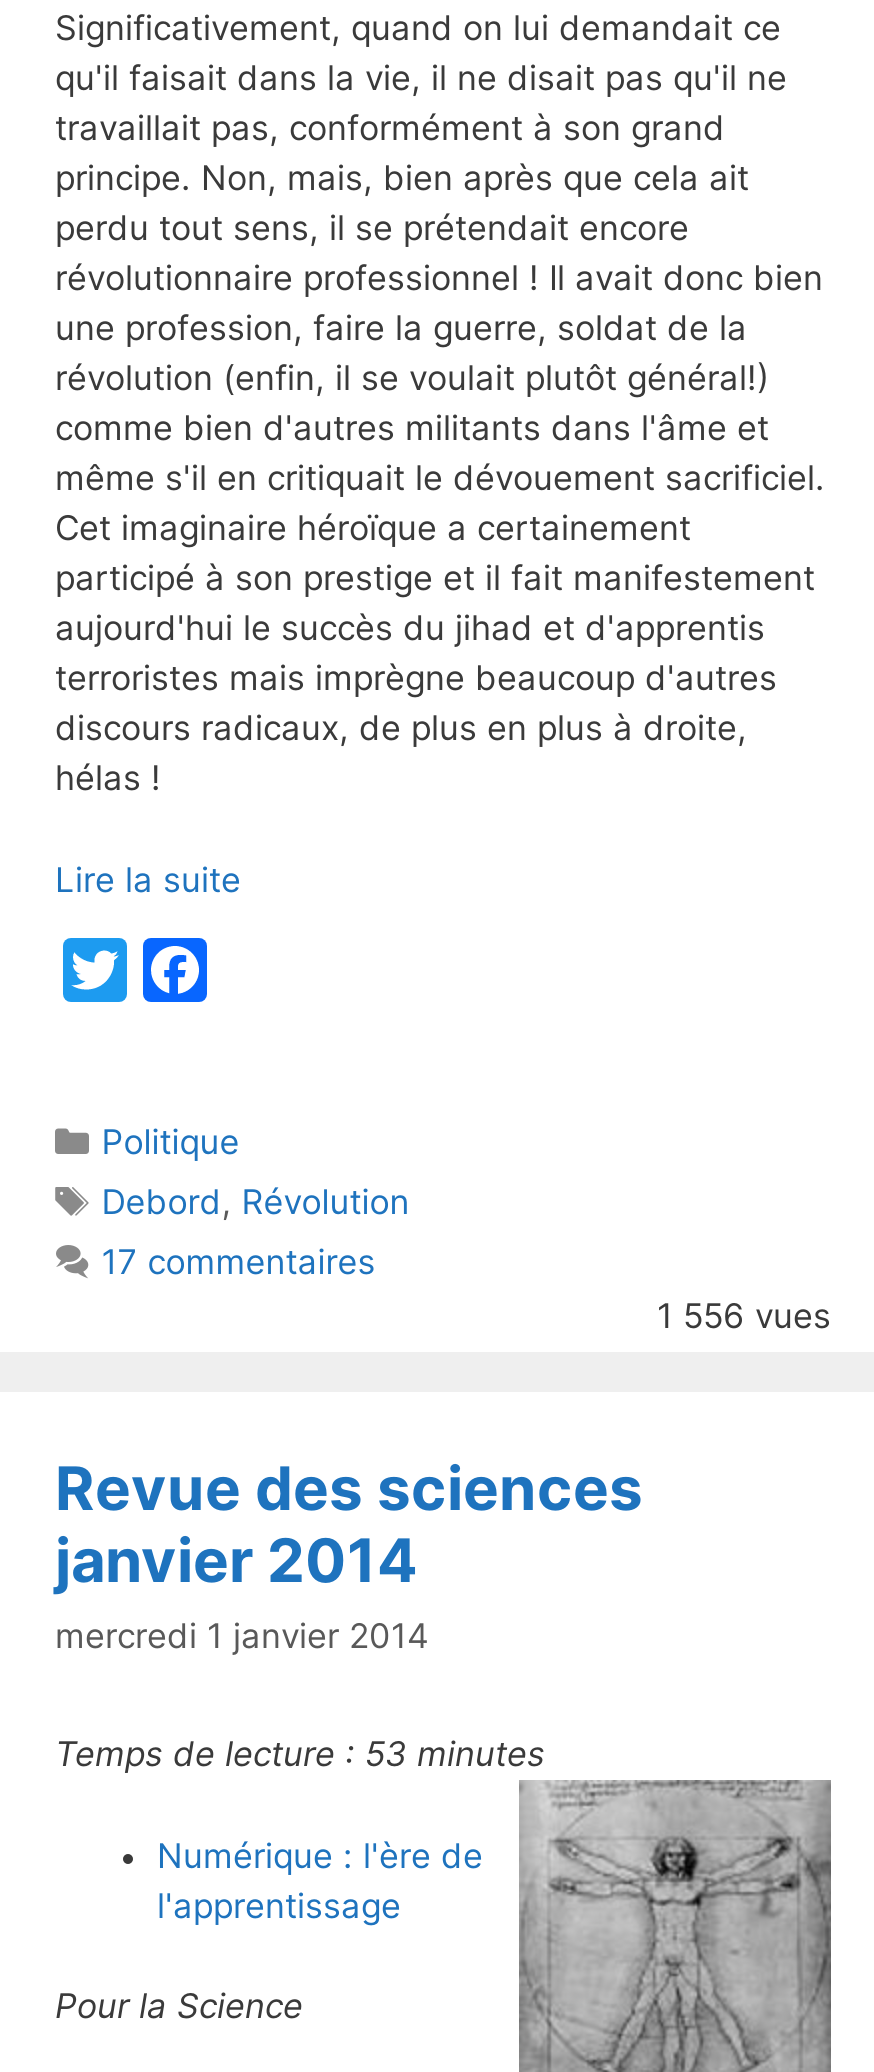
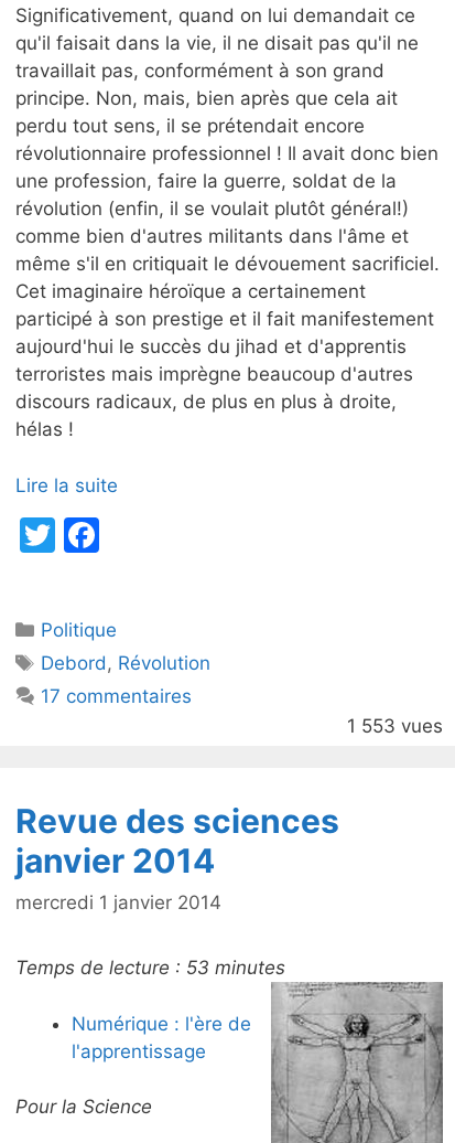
[657,1296,831,1336] 1 556 vues -> [347,715,443,737] 1 553 vues

